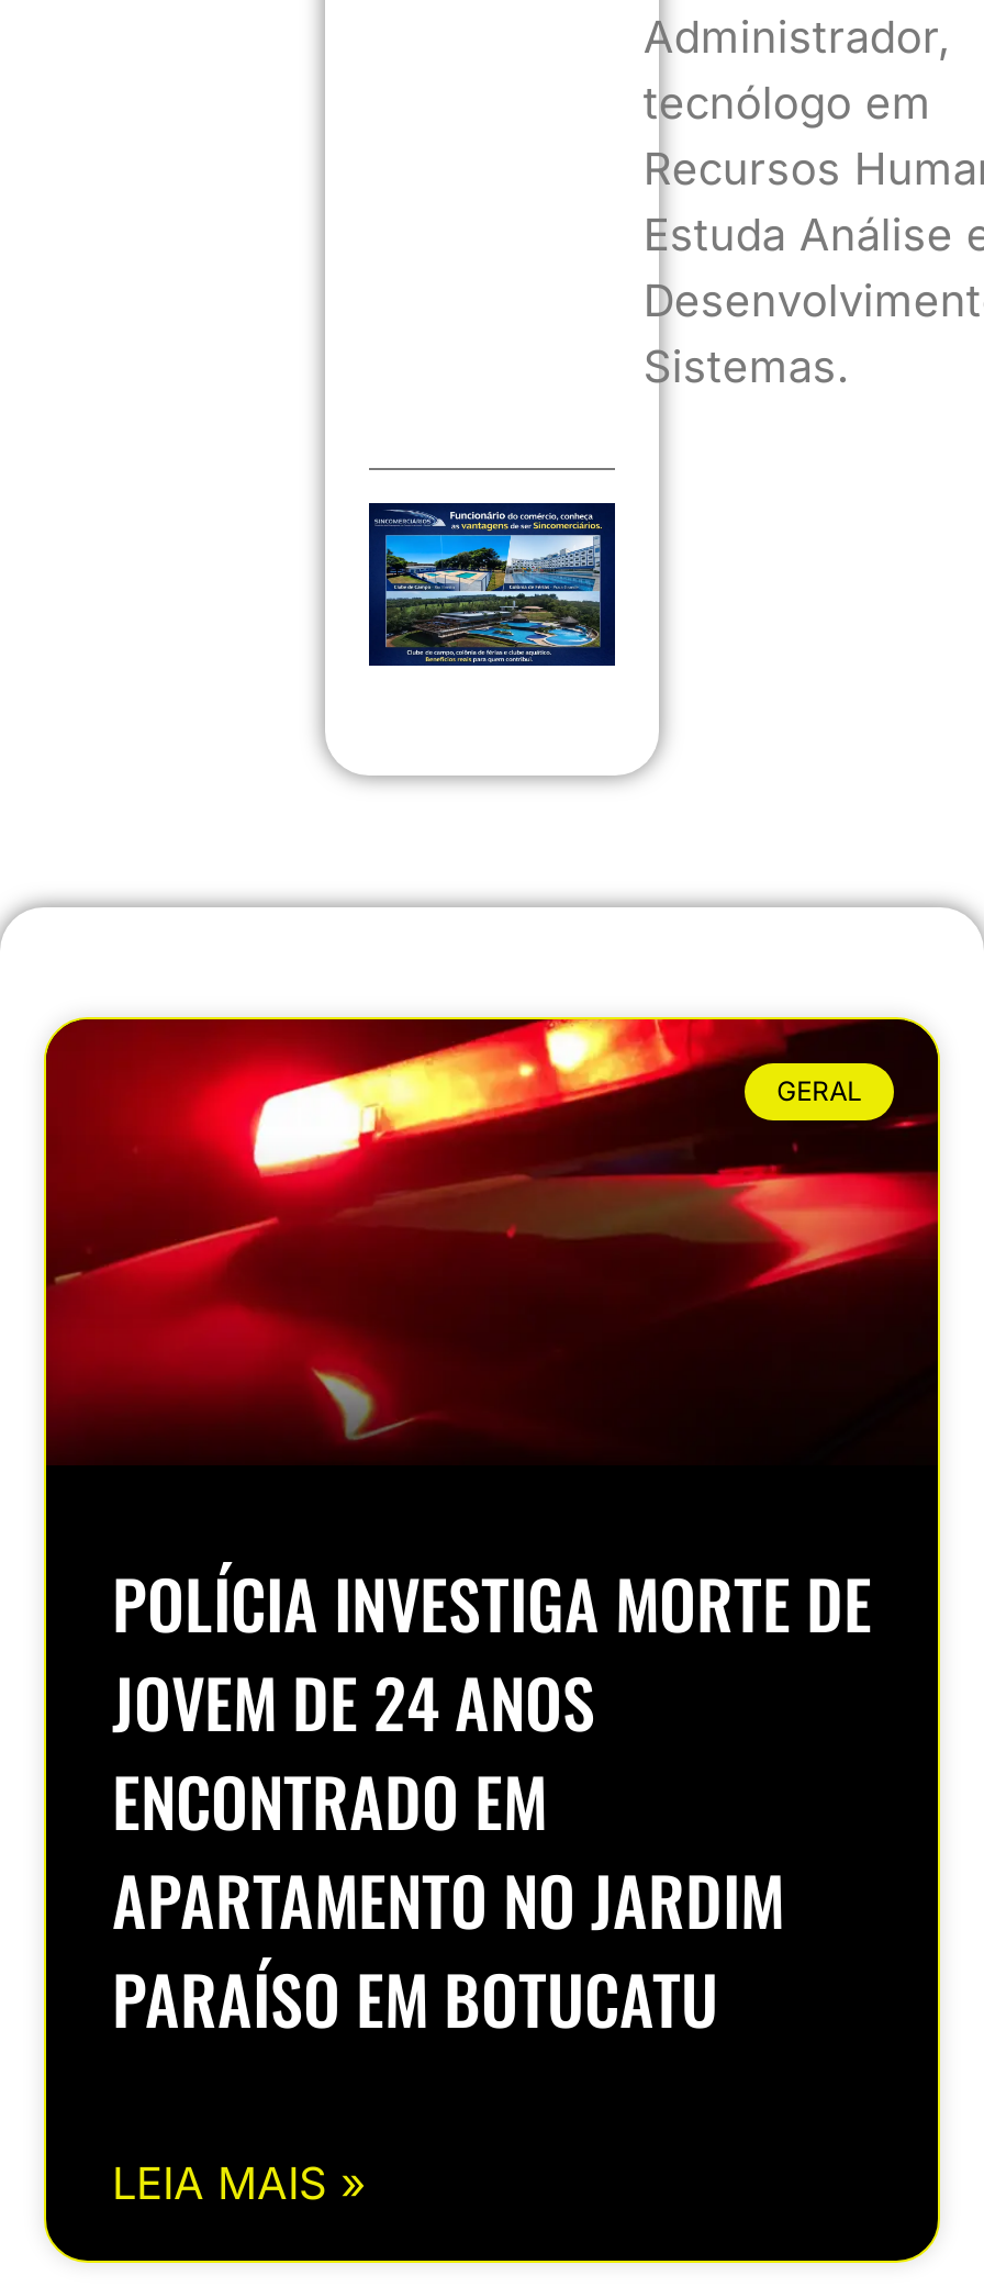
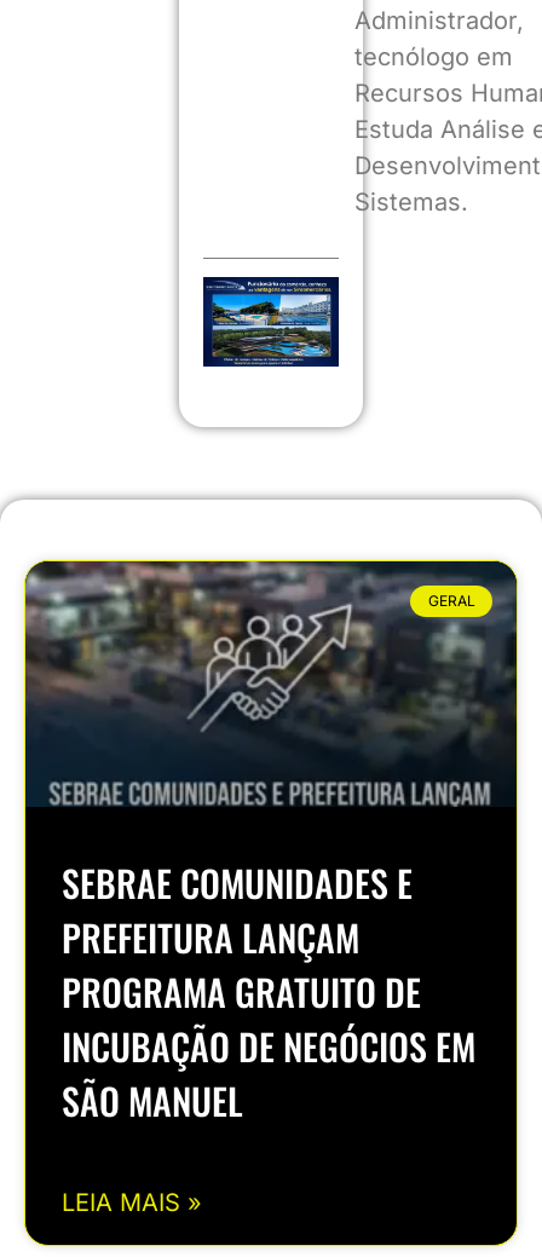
[44,1017,940,1463] [image] -> [24,560,518,808] [image]
[112,1553,872,2048] POLÍCIA INVESTIGA MORTE DE | JOVEM DE 24 ANOS | ENCONTRADO EM | APARTAMENTO NO JARDIM | PARAÍSO EM BOTUCATU -> [62,855,475,1127] SEBRAE COMUNIDADES E | PREFEITURA LANÇAM | PROGRAMA GRATUITO DE | INCUBAÇÃO DE NEGÓCIOS EM | SÃO MANUEL

